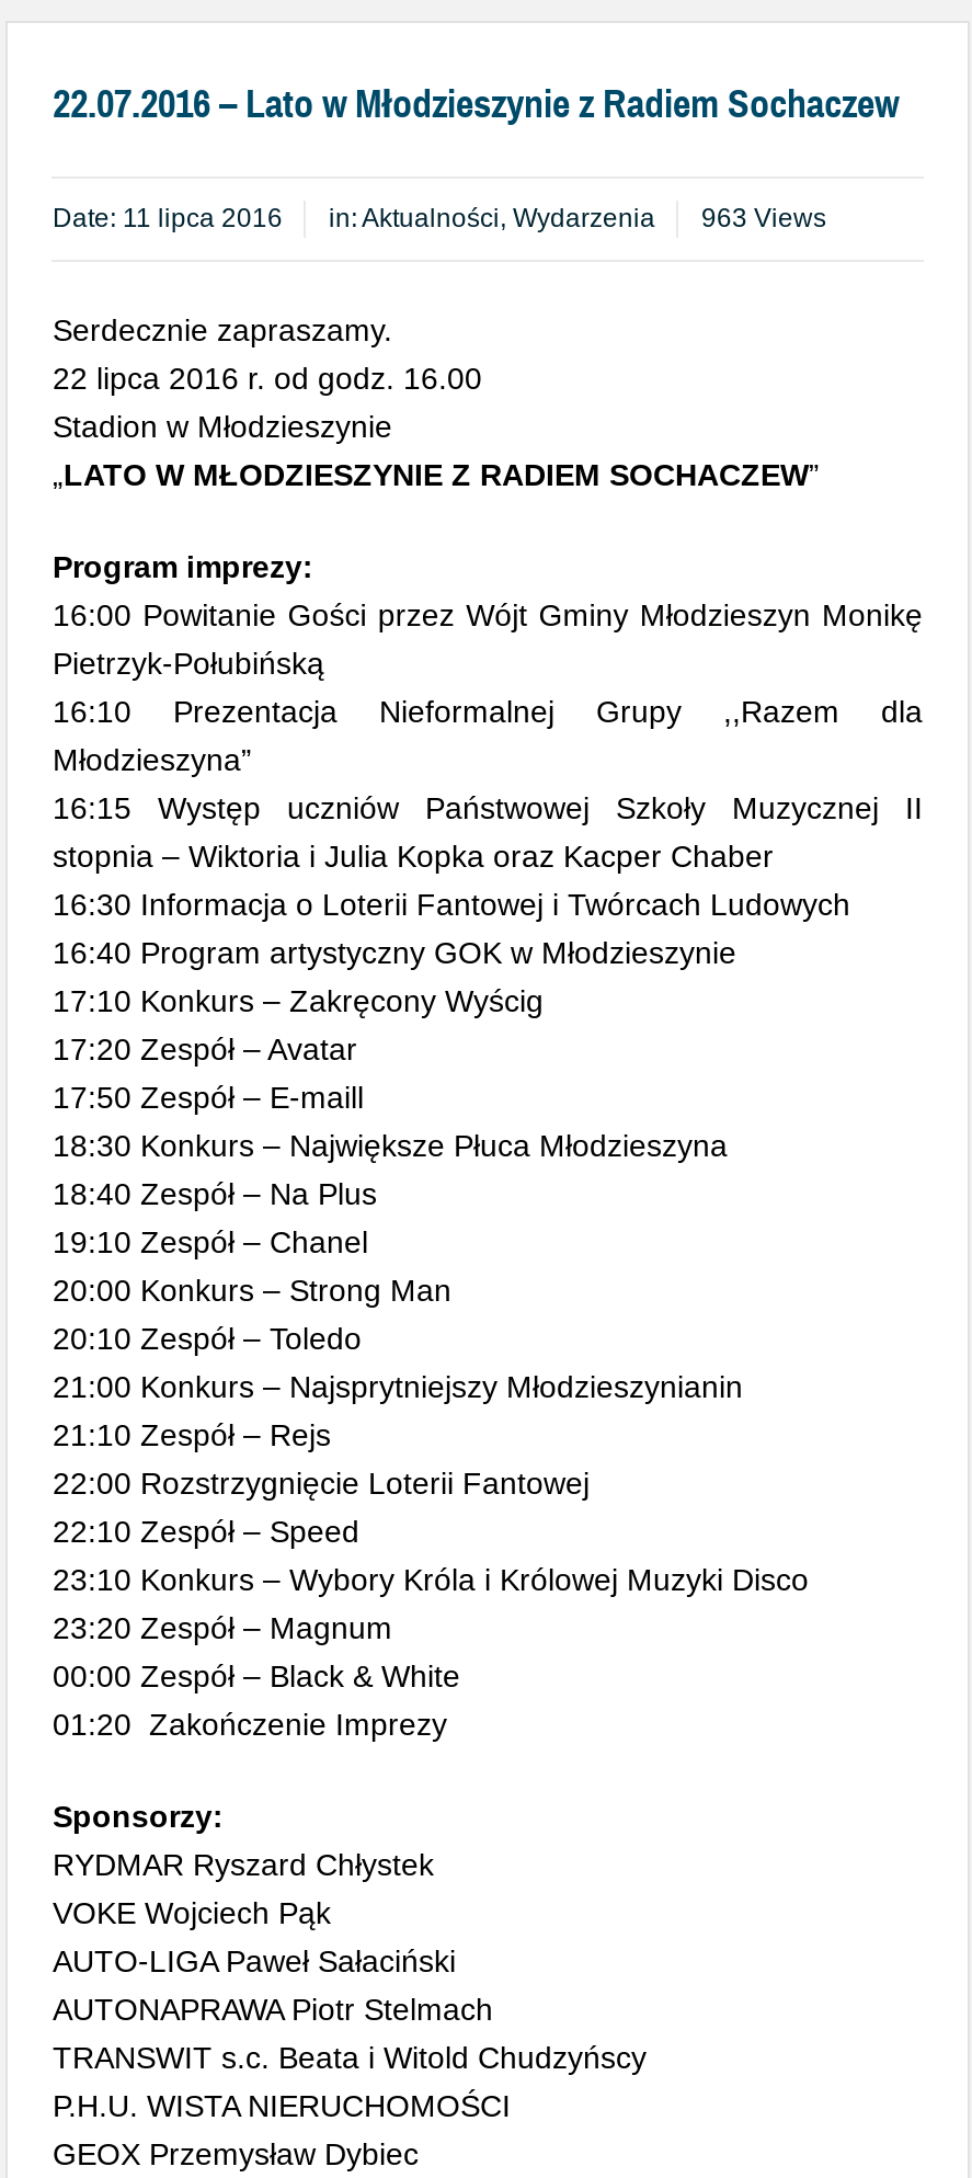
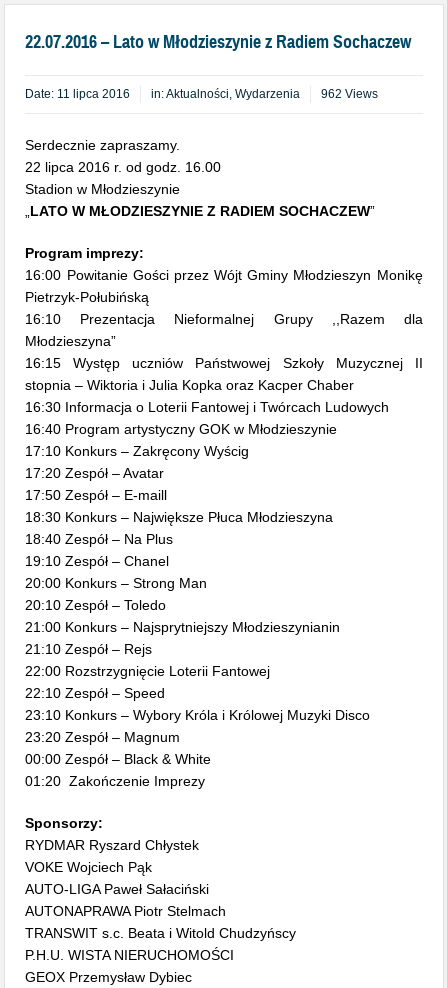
[53,203,826,233] Date: 11 lipca 2016 in: Aktualności, Wydarzenia 963 Views -> [25,87,378,101] Date: 11 lipca 2016 in: Aktualności, Wydarzenia 962 Views

